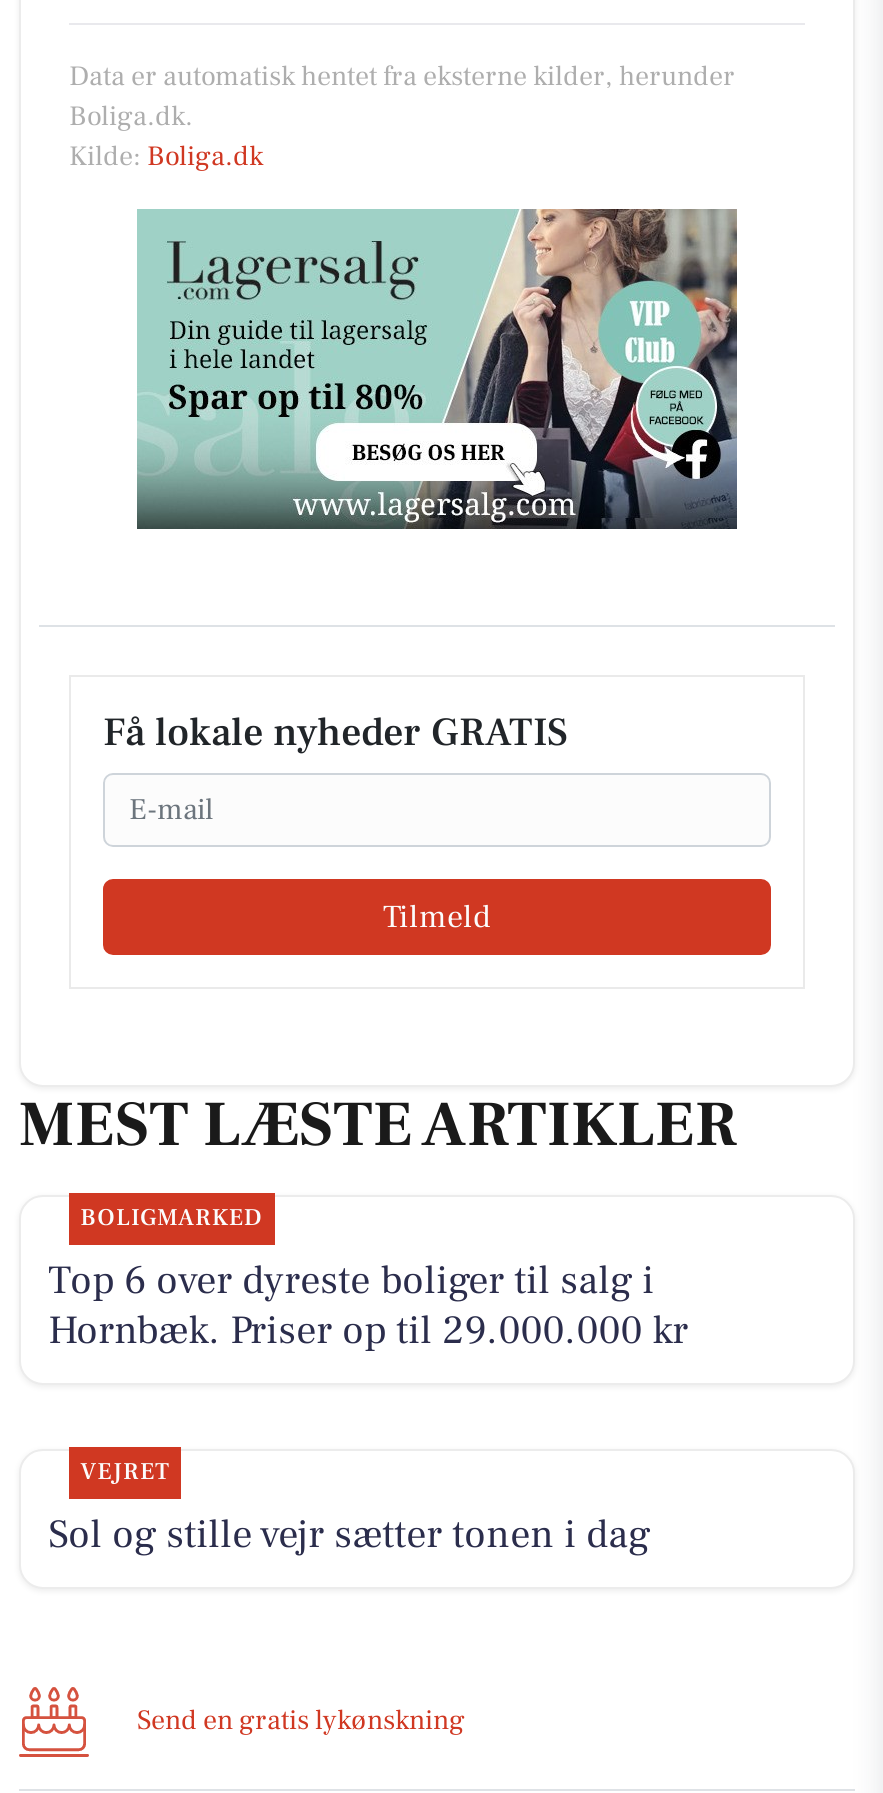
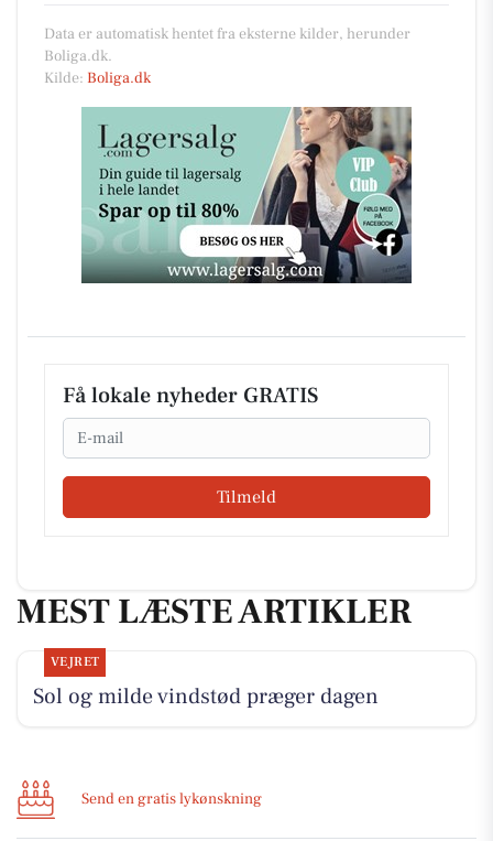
[48,1202,688,1356] BOLIGMARKED | Top 6 over dyreste boliger til salg i | Hornbæk. Priser op til 29.000.000 kr -> none
[48,1509,650,1561] Sol og stille vejr sætter tonen i dag -> [33,682,378,711] Sol og milde vindstød præger dagen

